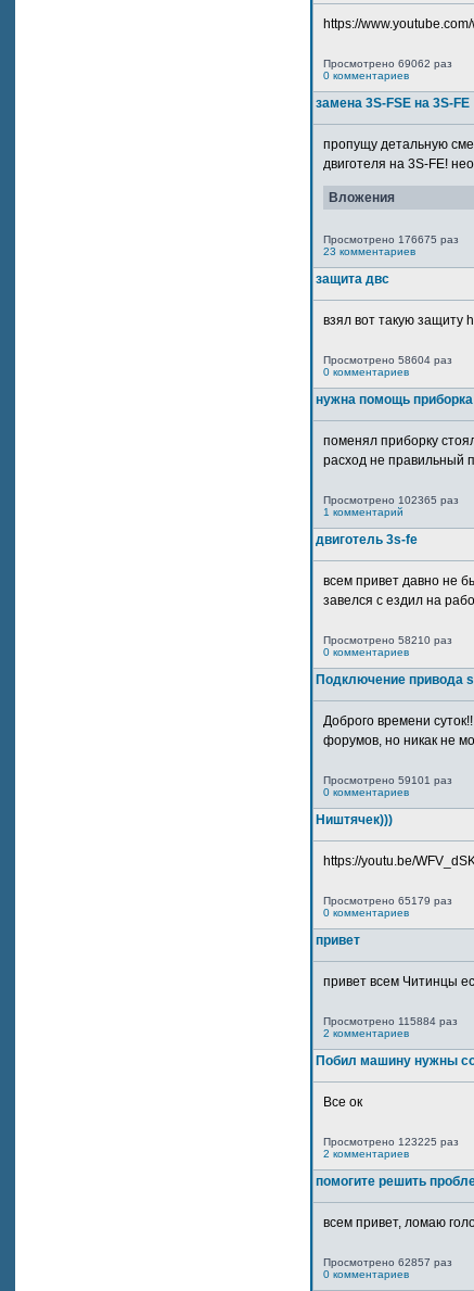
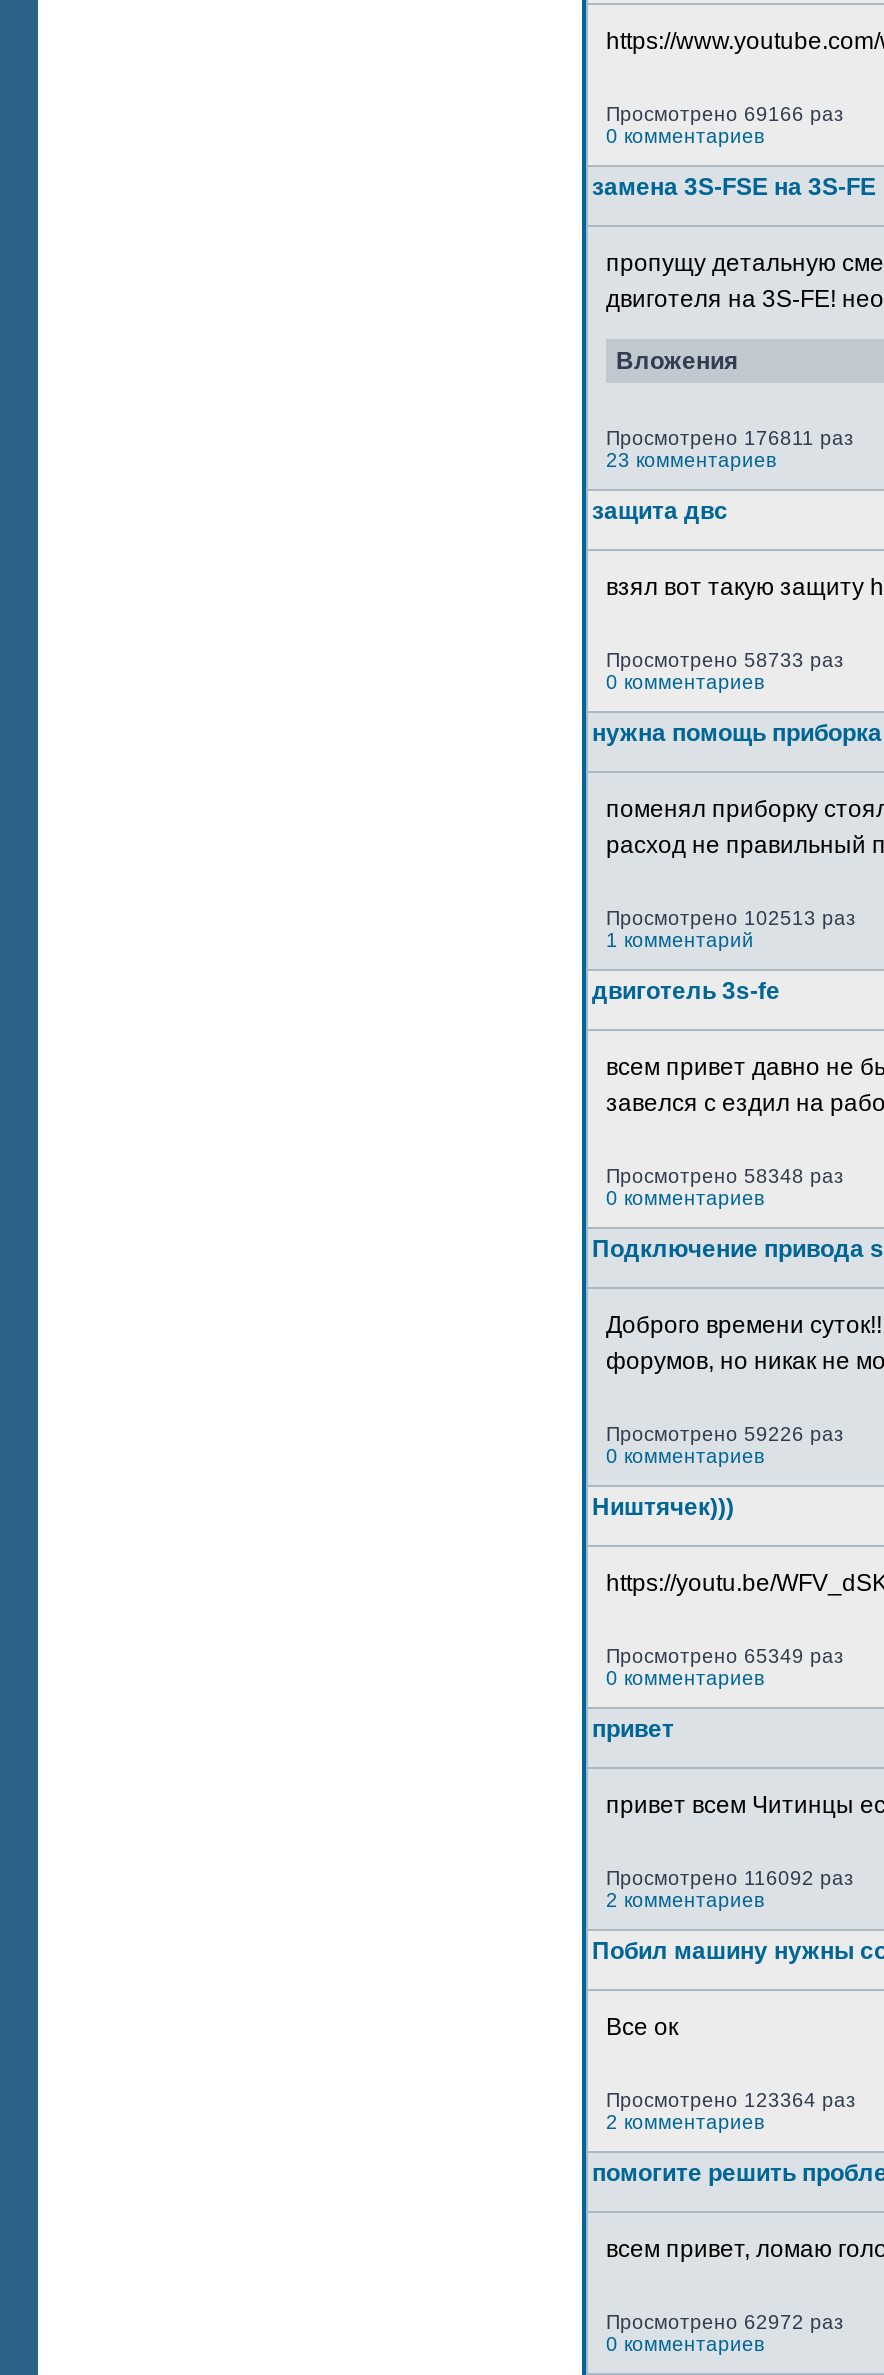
[323,58,452,69] Просмотрено 69062 раз -> [606,103,844,125] Просмотрено 69166 раз
[323,233,459,245] Просмотрено 176675 раз -> [606,427,854,449] Просмотрено 176811 раз
[323,354,452,366] Просмотрено 58604 раз -> [606,649,844,671] Просмотрено 58733 раз
[323,494,459,506] Просмотрено 102365 раз -> [606,907,856,929] Просмотрено 102513 раз
[323,634,452,646] Просмотрено 58210 раз -> [606,1165,844,1187] Просмотрено 58348 раз
[323,774,452,786] Просмотрено 59101 раз -> [606,1423,844,1445] Просмотрено 59226 раз
[323,895,452,907] Просмотрено 65179 раз -> [606,1645,844,1667] Просмотрено 65349 раз
[323,1015,458,1027] Просмотрено 115884 раз -> [606,1867,854,1889] Просмотрено 116092 раз
[323,1136,459,1148] Просмотрено 123225 раз -> [606,2089,856,2111] Просмотрено 123364 раз
[323,1256,452,1268] Просмотрено 62857 раз -> [606,2311,844,2333] Просмотрено 62972 раз

